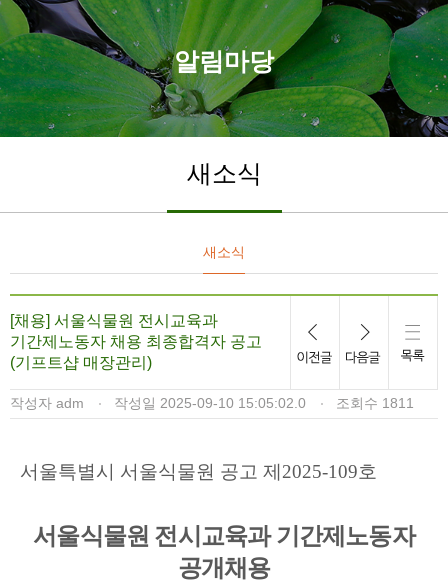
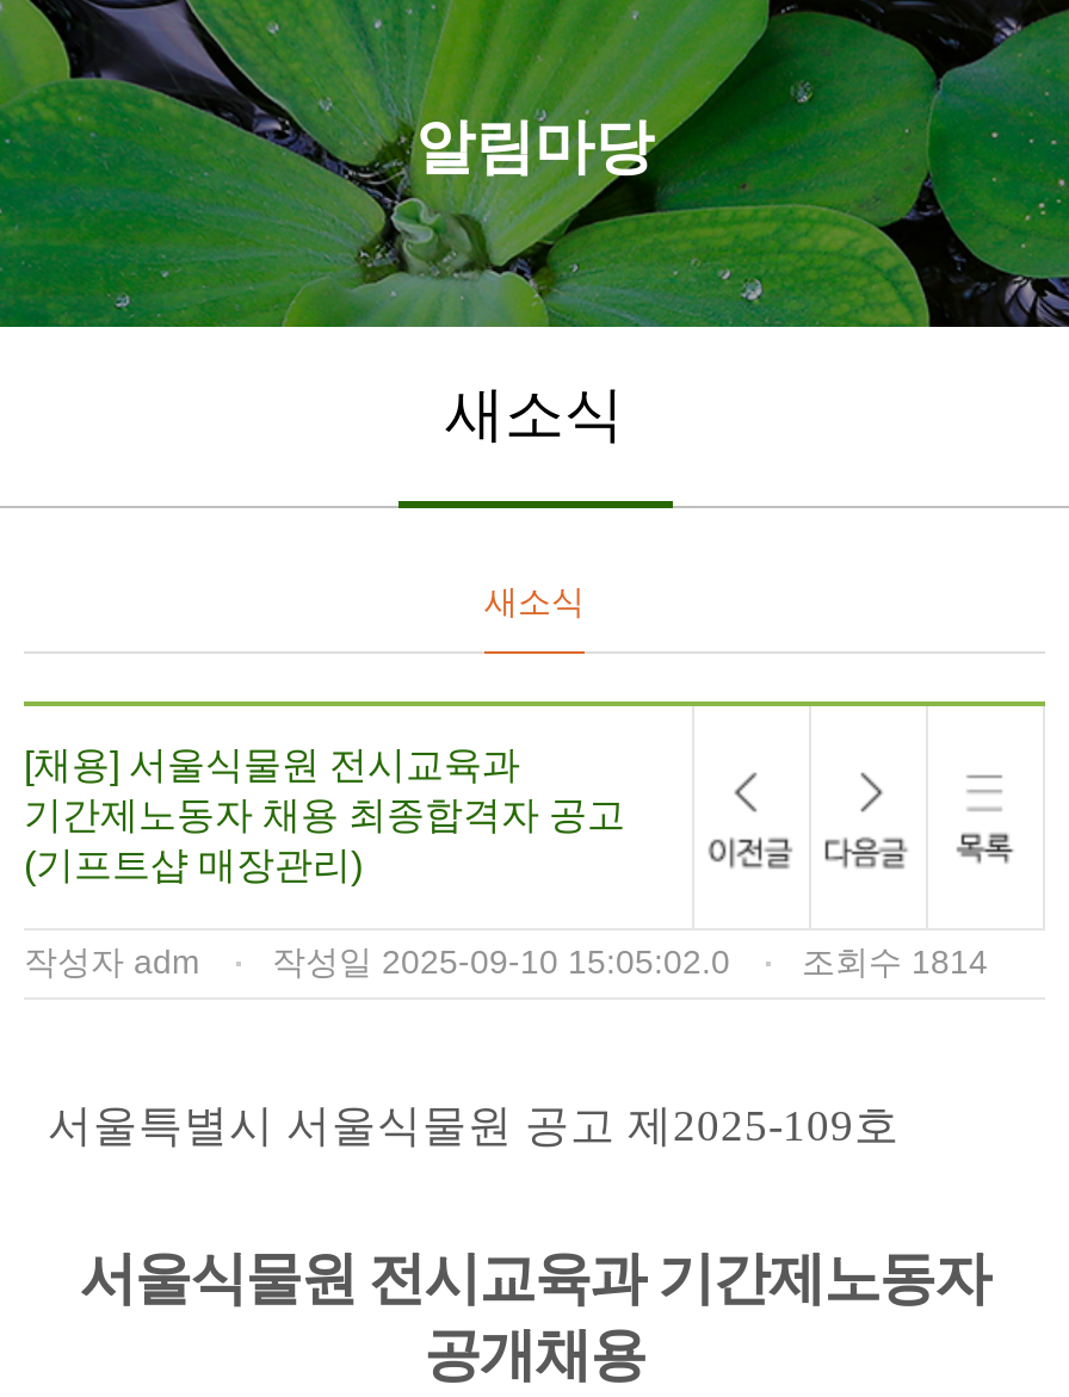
[10,395,414,411] 작성자 adm 작성일 2025-09-10 15:05:02.0 조회수 1811 -> [24,942,988,981] 작성자 adm 작성일 2025-09-10 15:05:02.0 조회수 1814

